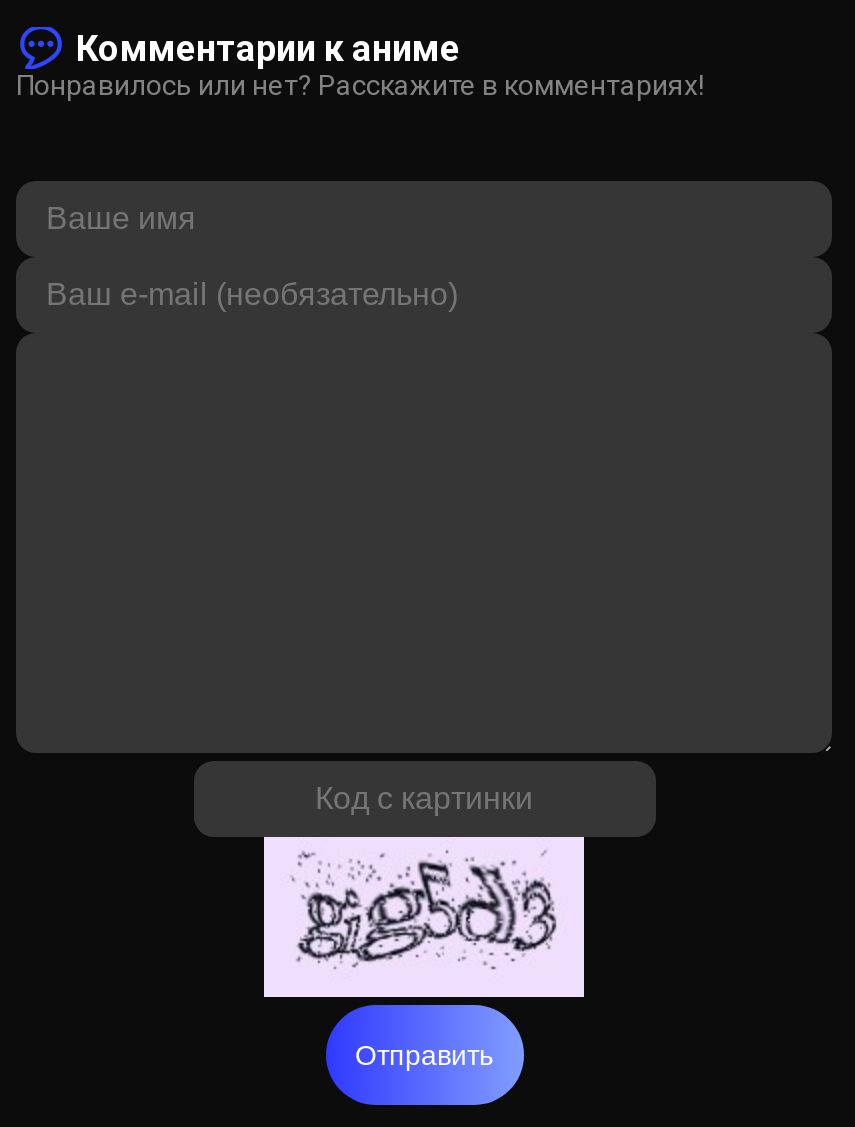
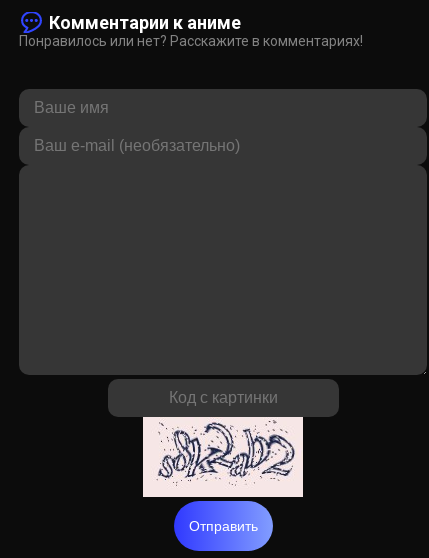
[292,841,570,973] [image] -> [156,420,297,487] [image]

